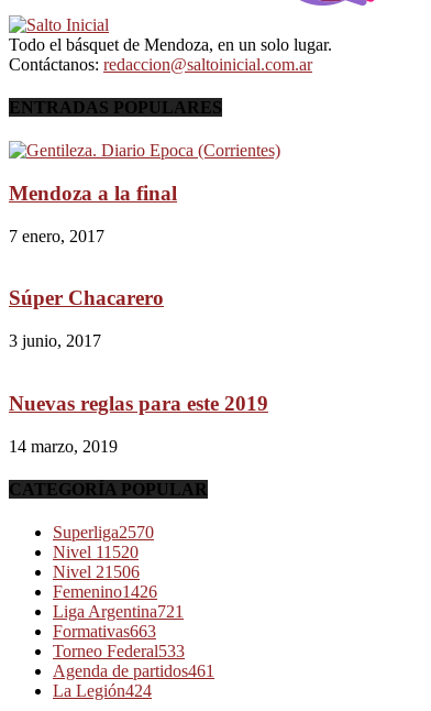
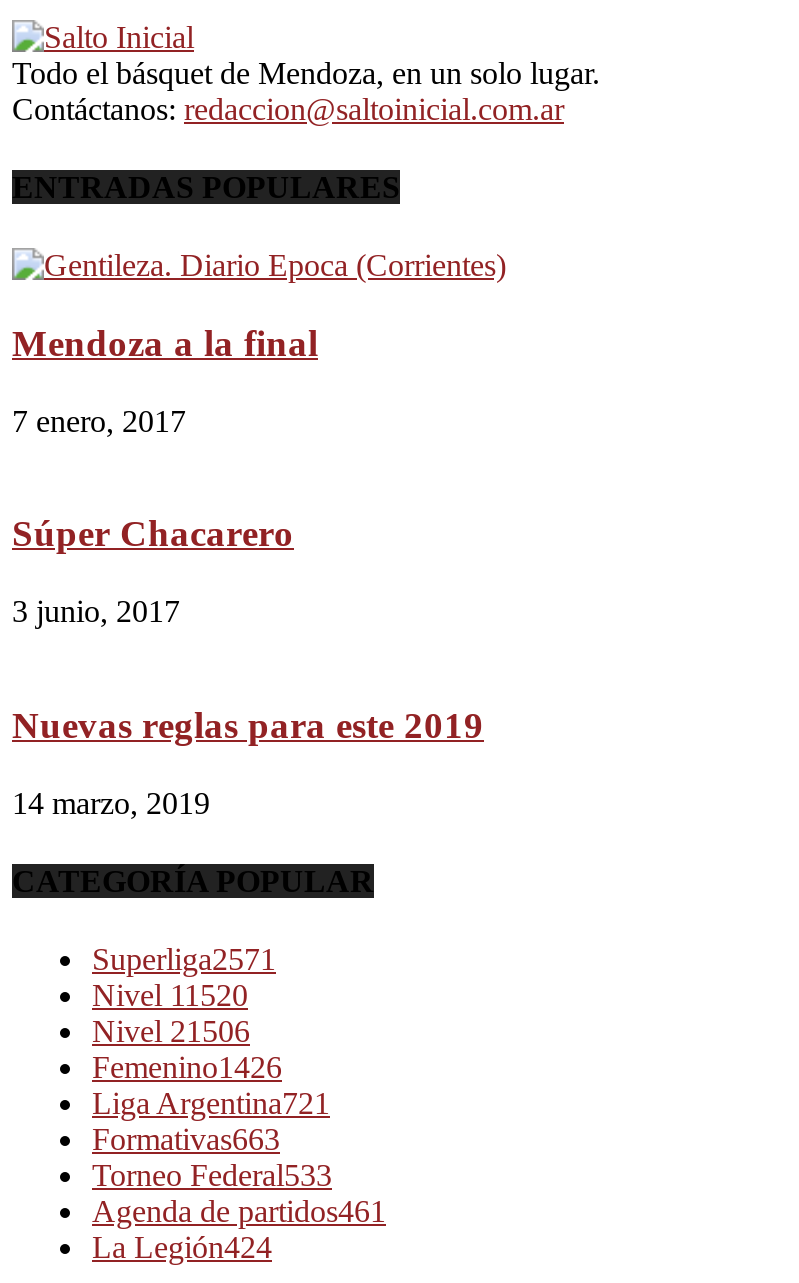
[53,523,154,542] Superliga2570 -> [92,942,276,976] Superliga2571

